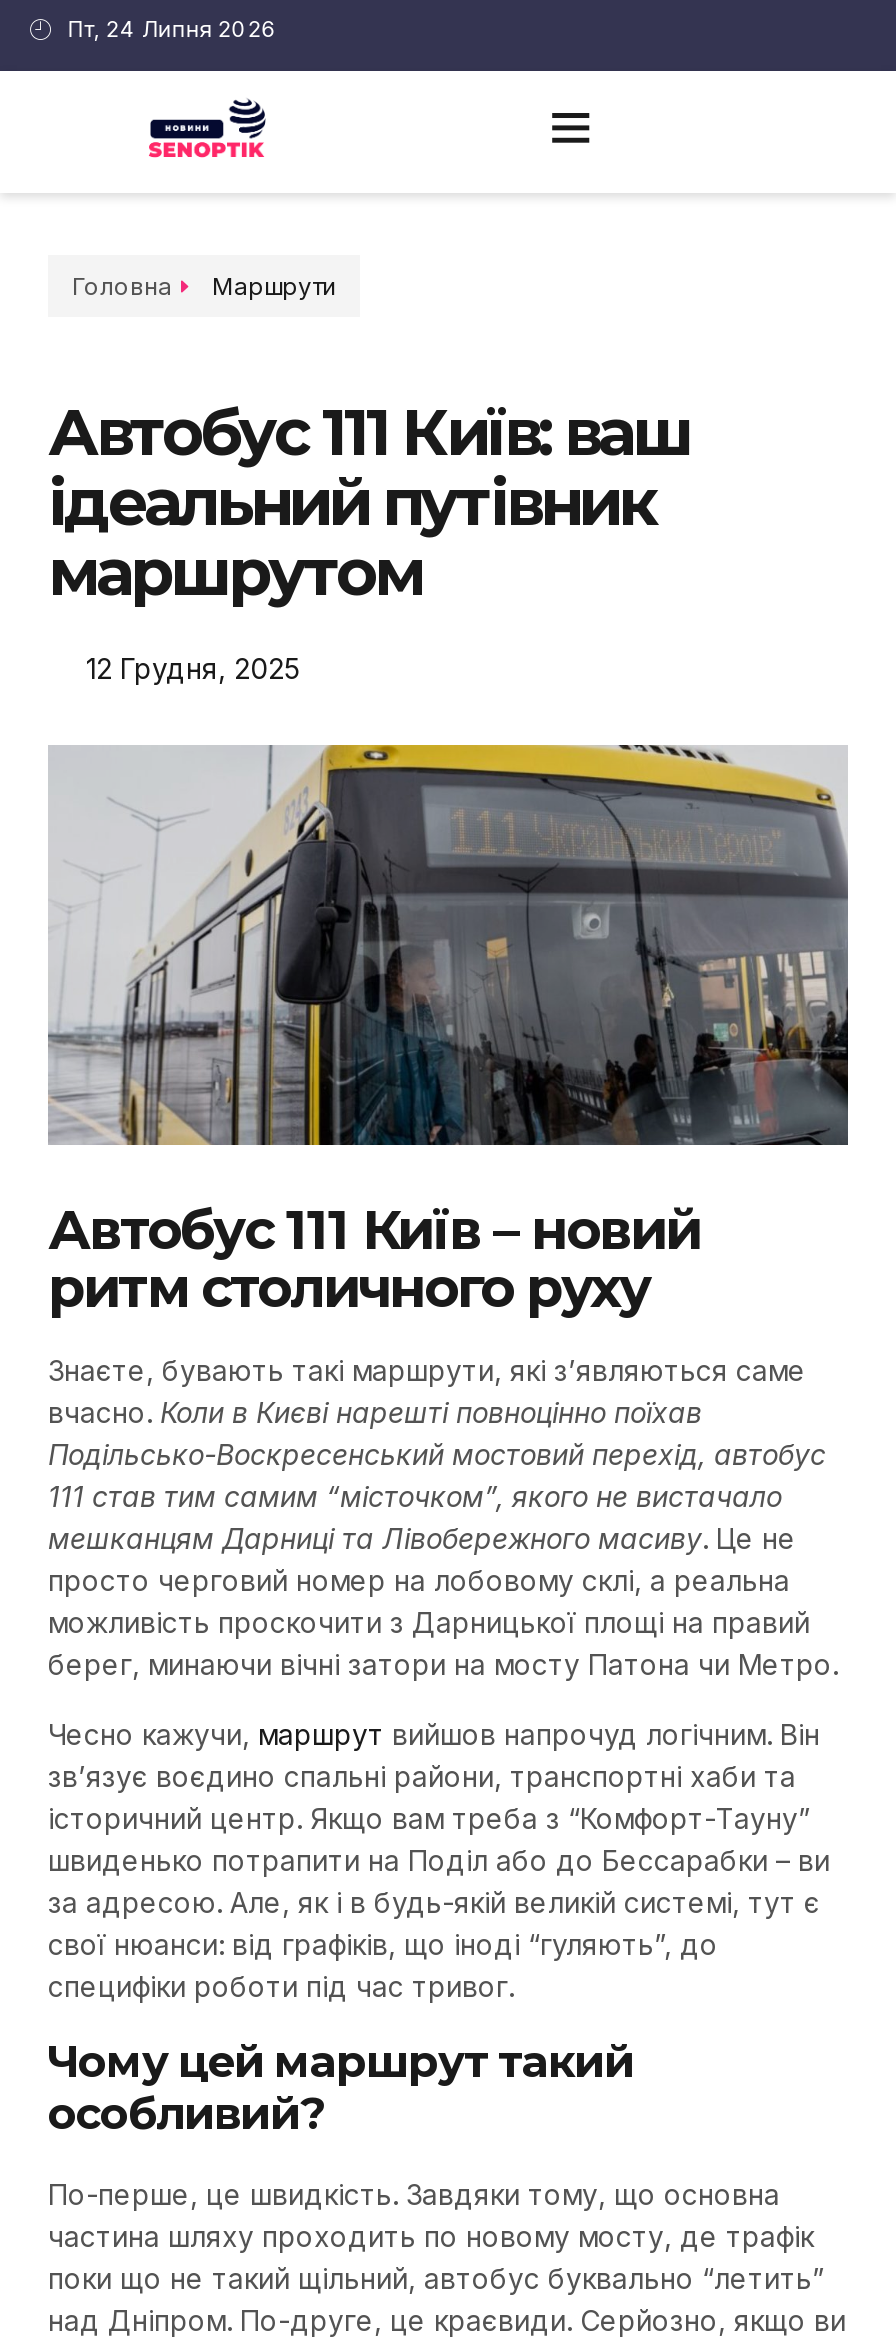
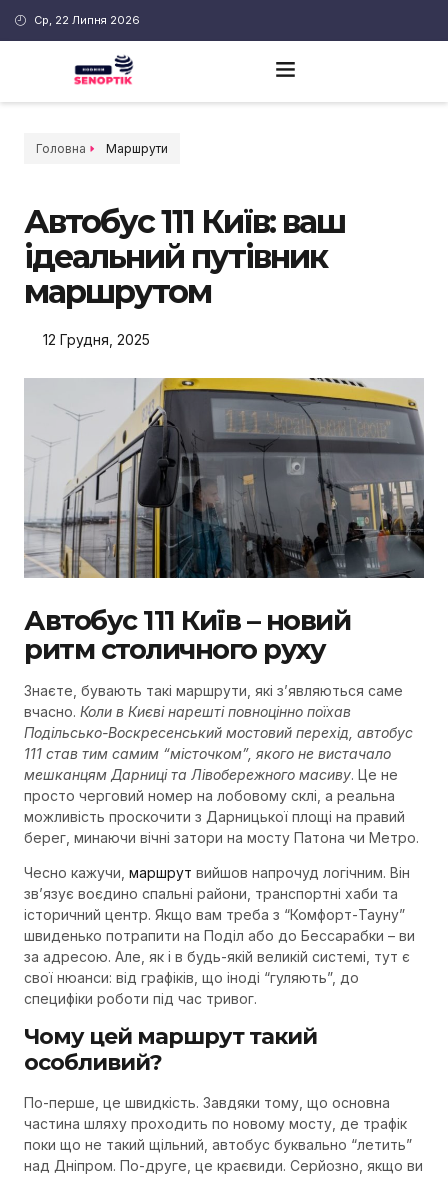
[68,15,278,43] Пт, 24 Липня 2026 -> [34,13,140,27] Ср, 22 Липня 2026

